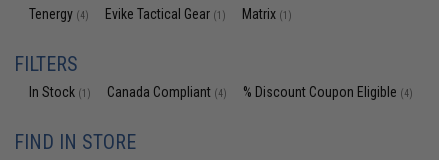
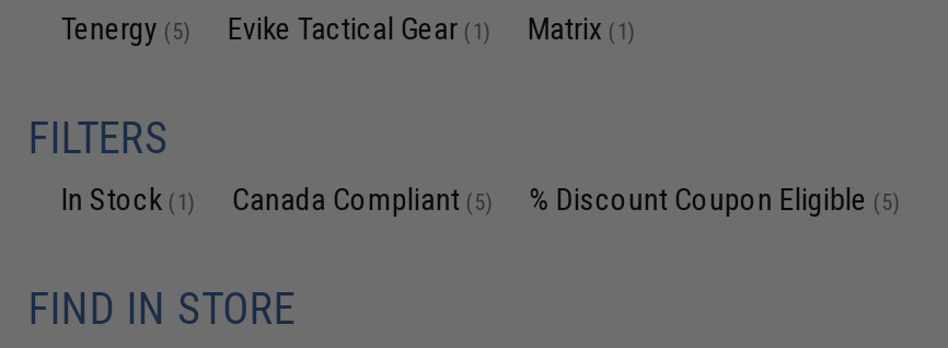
[29,6,292,22] Tenergy (4) Evike Tactical Gear (1) Matrix (1) -> [61,11,637,46] Tenergy (5) Evike Tactical Gear (1) Matrix (1)
[107,84,227,100] Canada Compliant (4) -> [232,182,495,217] Canada Compliant (5)
[243,84,413,100] % Discount Coupon Eligible (4) -> [530,182,902,217] % Discount Coupon Eligible (5)

